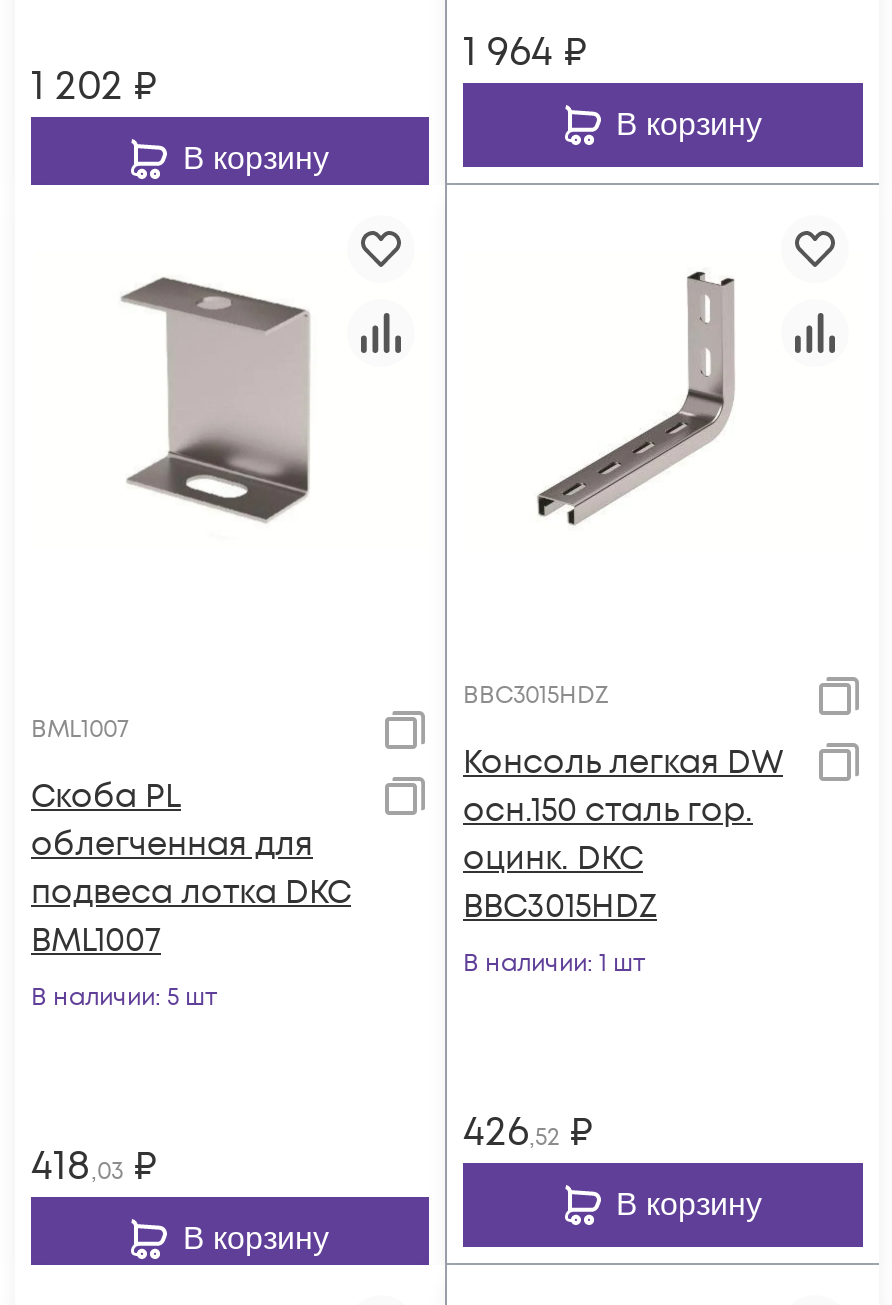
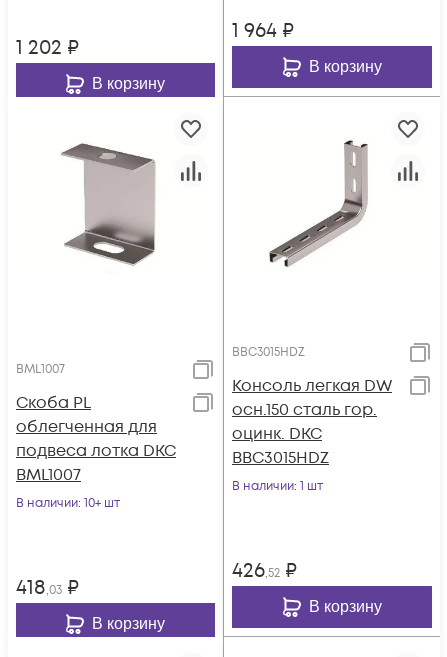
[31,981,217,1015] В наличии: 5 шт -> [16,495,120,512] В наличии: 10+ шт

